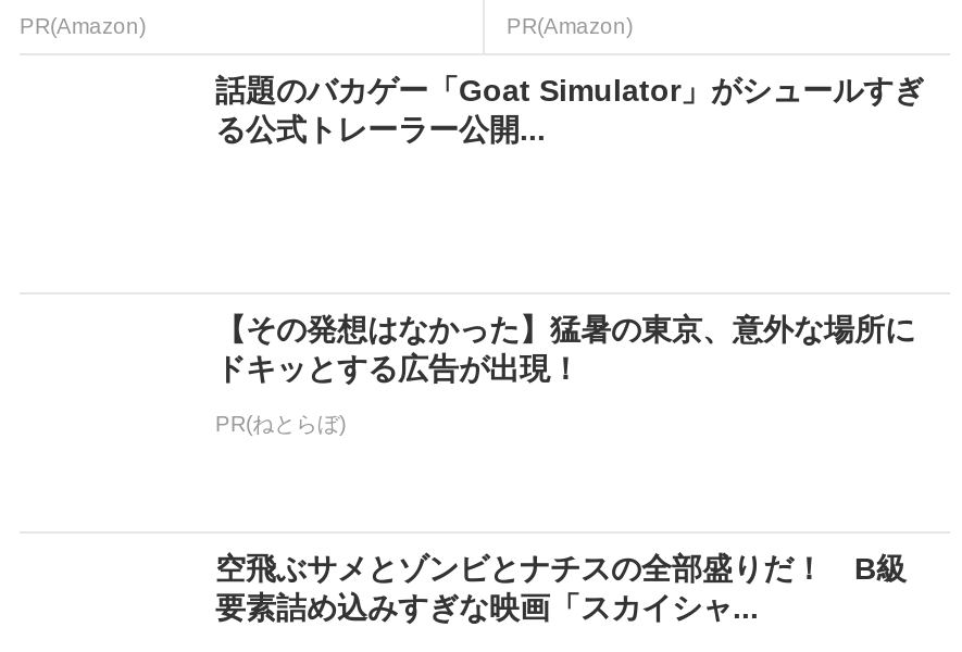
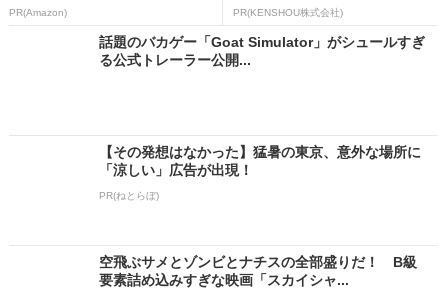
[507,14,633,38] PR(Amazon) -> [233,7,343,18] PR(KENSHOU株式会社)
[215,351,580,386] ドキッとする広告が出現！ -> [99,162,253,178] 「涼しい」広告が出現！

